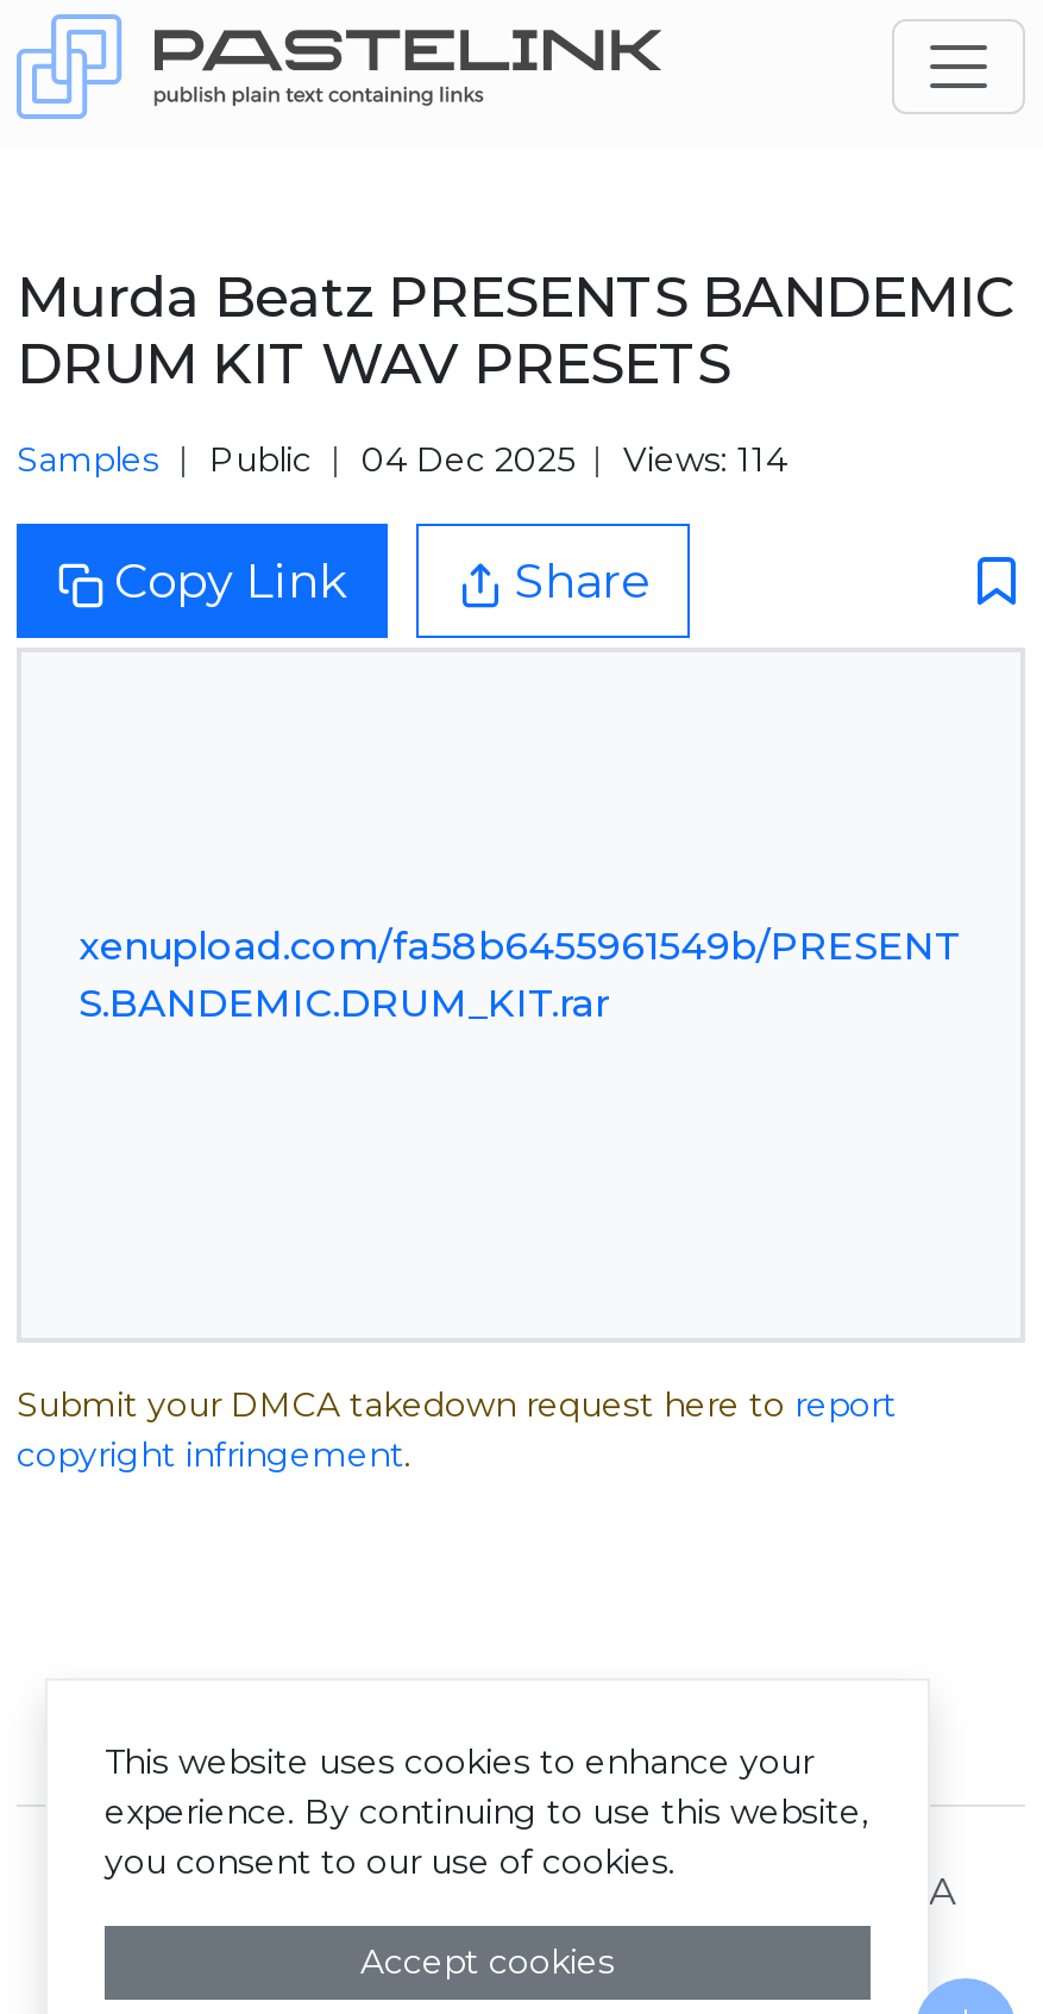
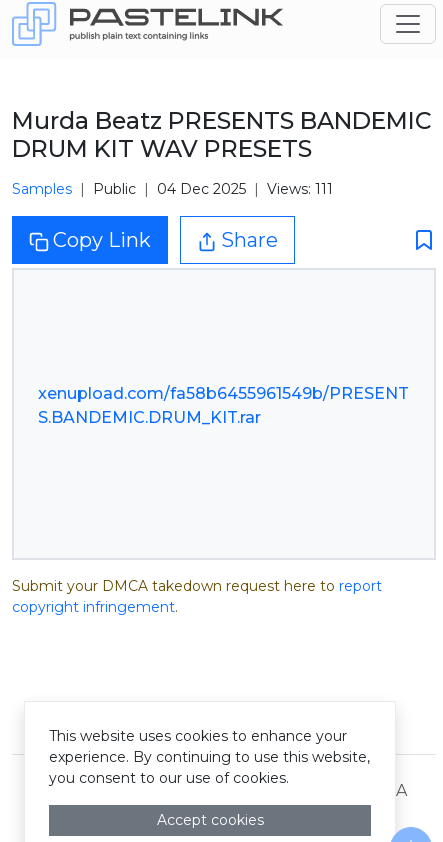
[17,438,787,481] Samples Public 04 Dec 2025 Views: 114 -> [12,180,333,198] Samples Public 04 Dec 2025 Views: 111

